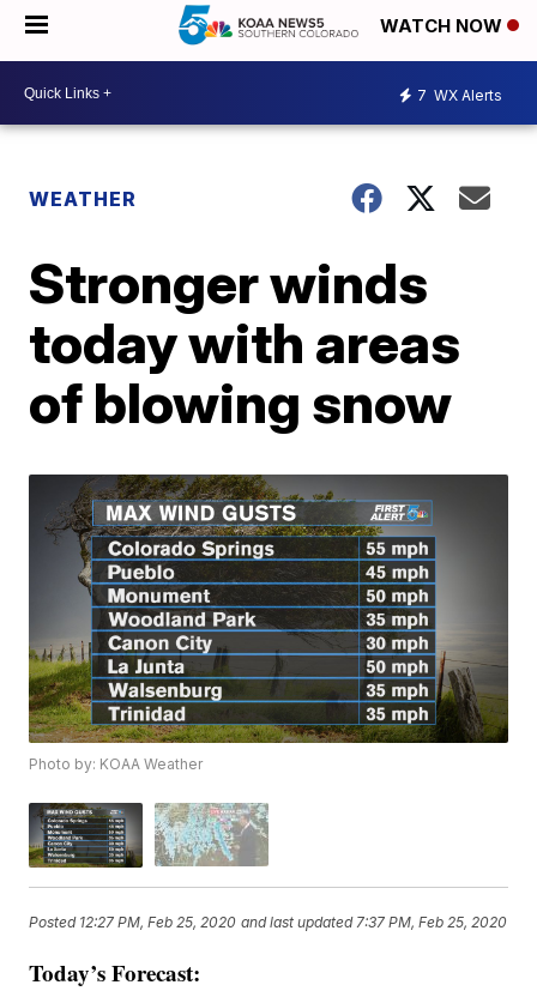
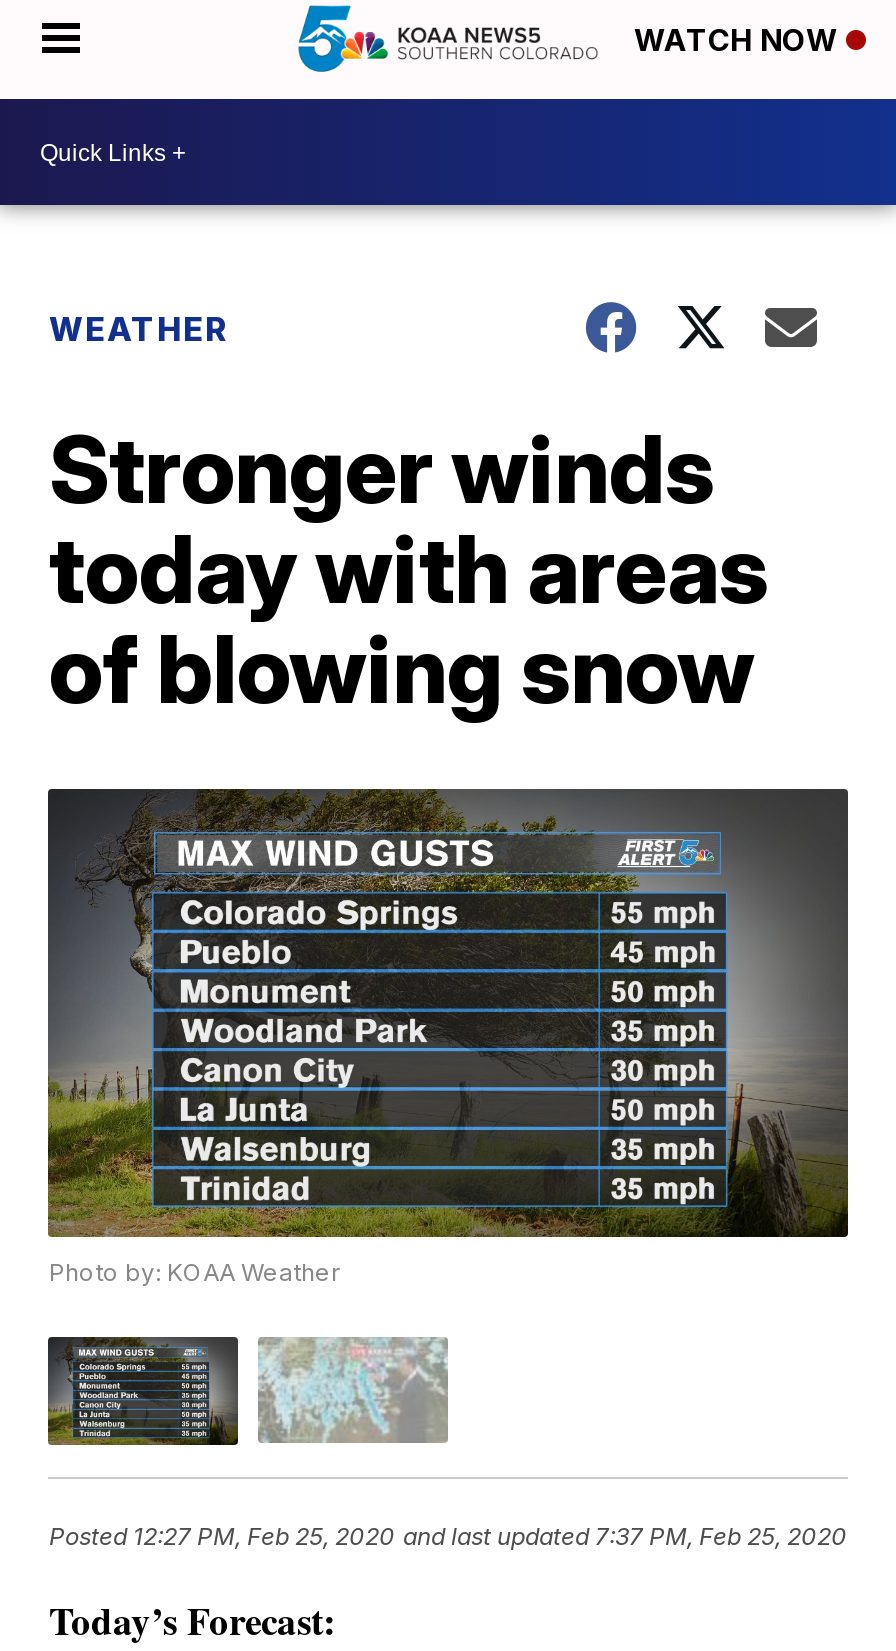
[417,86,502,104] 7 WX Alerts -> none

